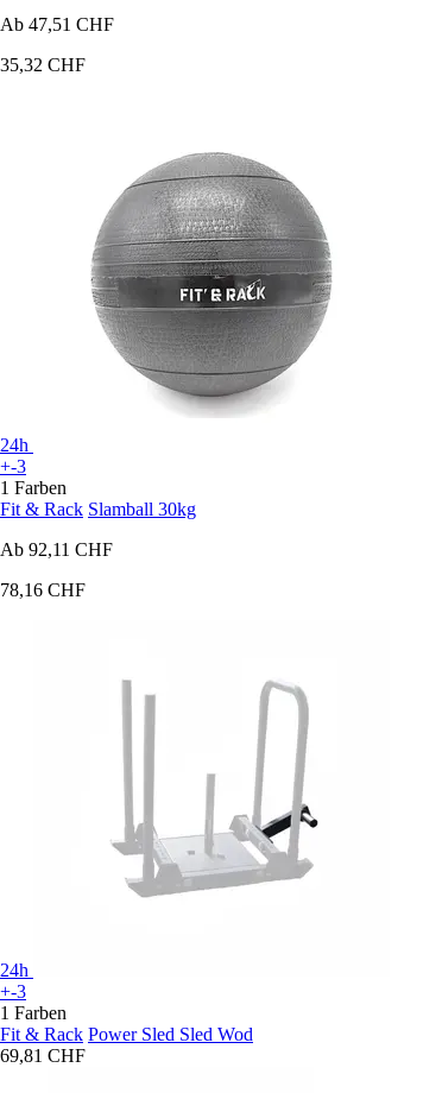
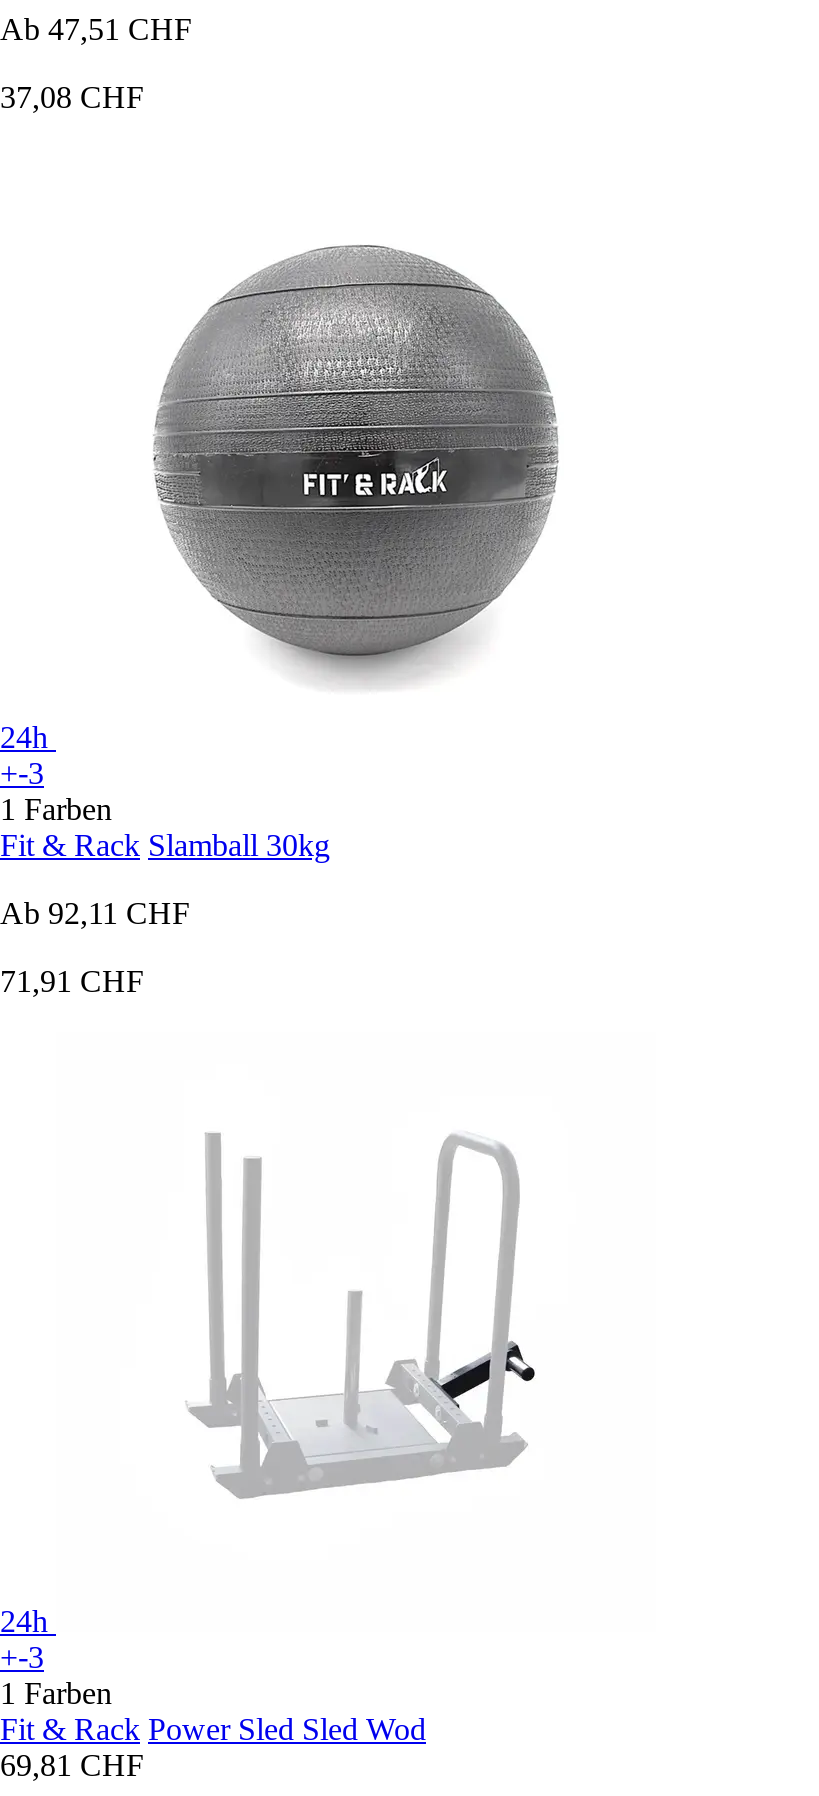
[0,55,86,75] 35,32 CHF -> [0,80,144,114] 37,08 CHF
[0,580,86,600] 78,16 CHF -> [0,964,144,998] 71,91 CHF

